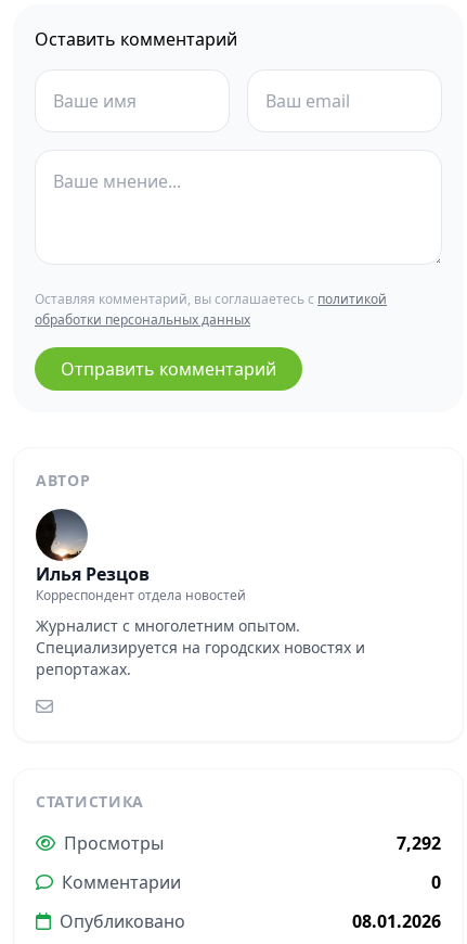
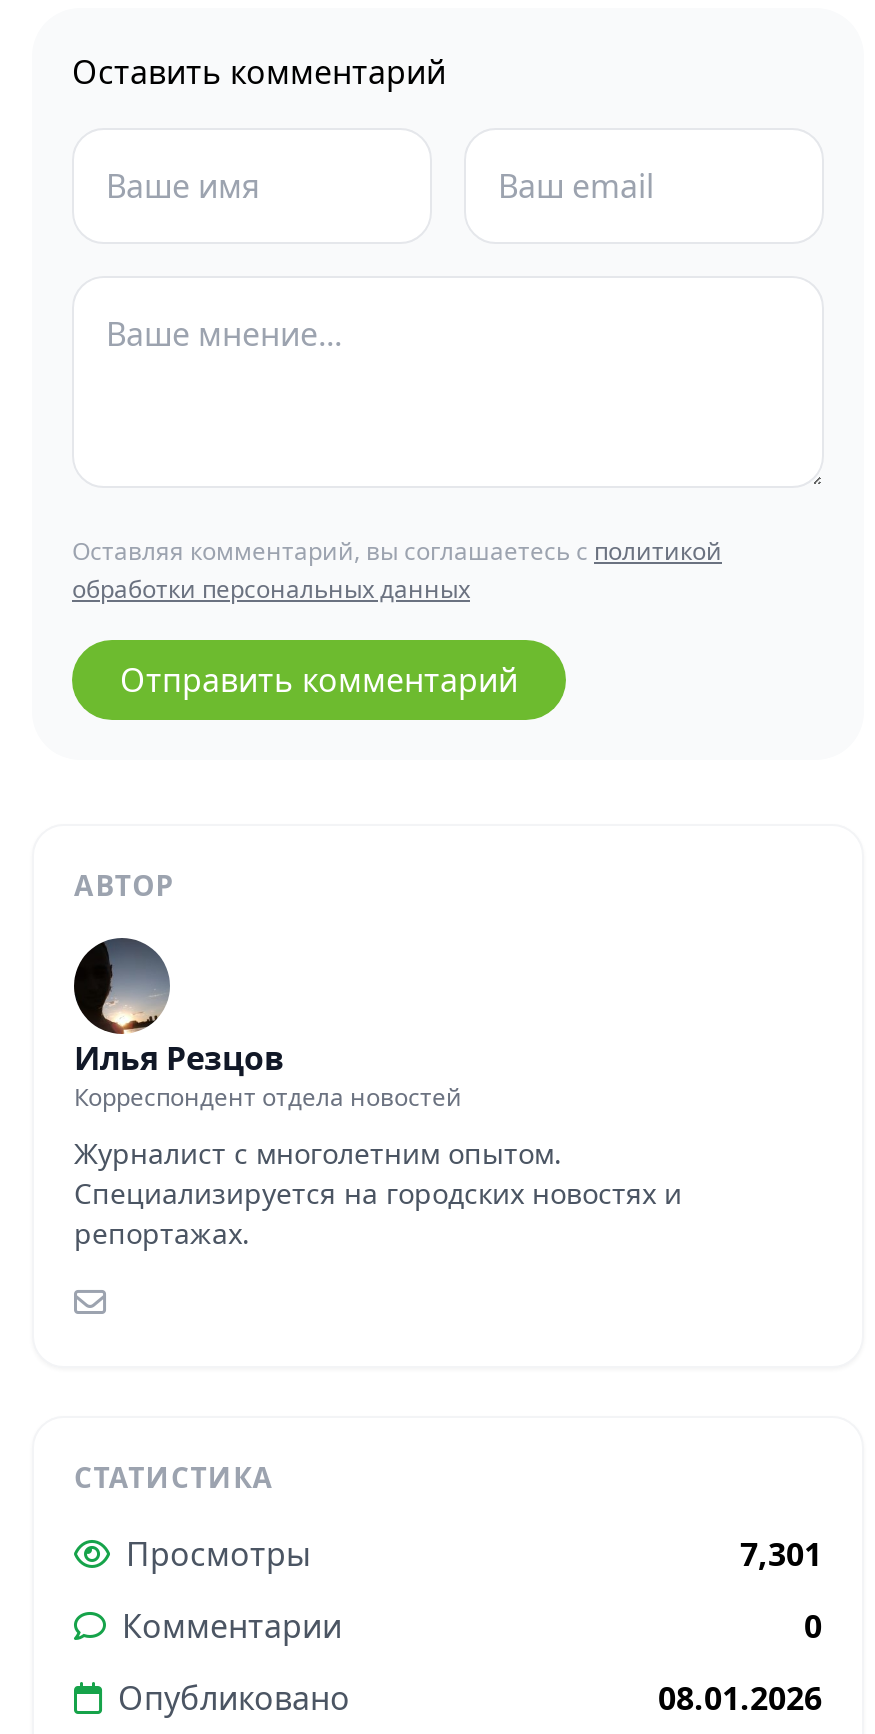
[397,831,441,855] 7,292 -> [740,1532,822,1576] 7,301

